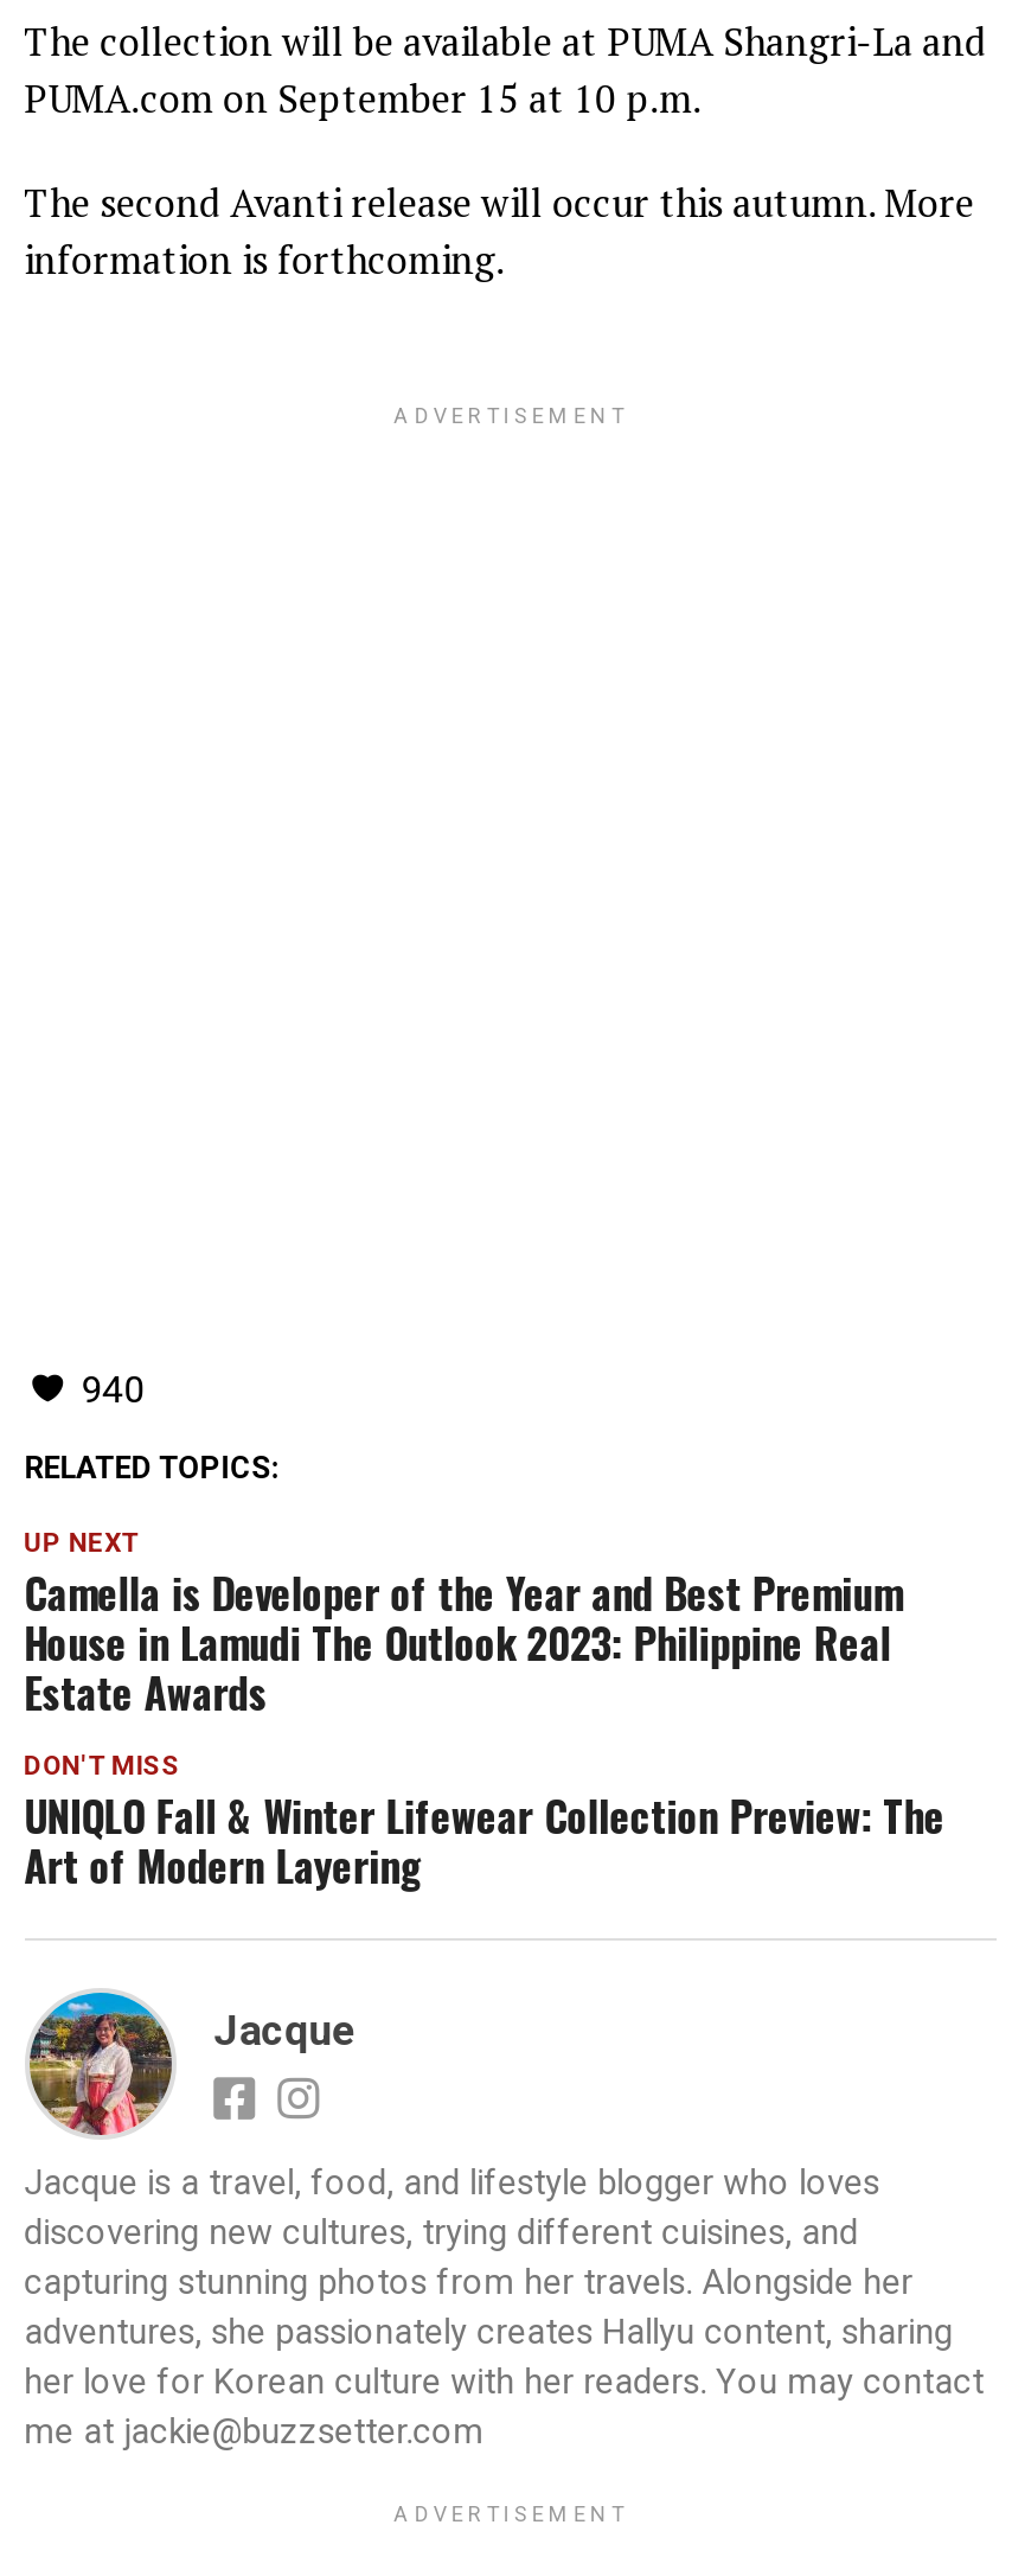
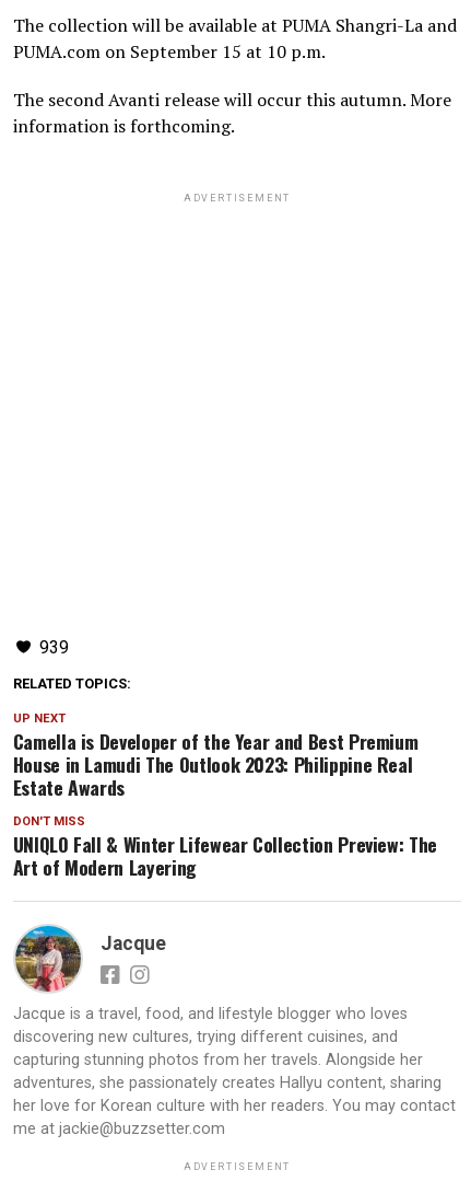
[81,1367,145,1412] 940 -> [39,637,69,658] 939

